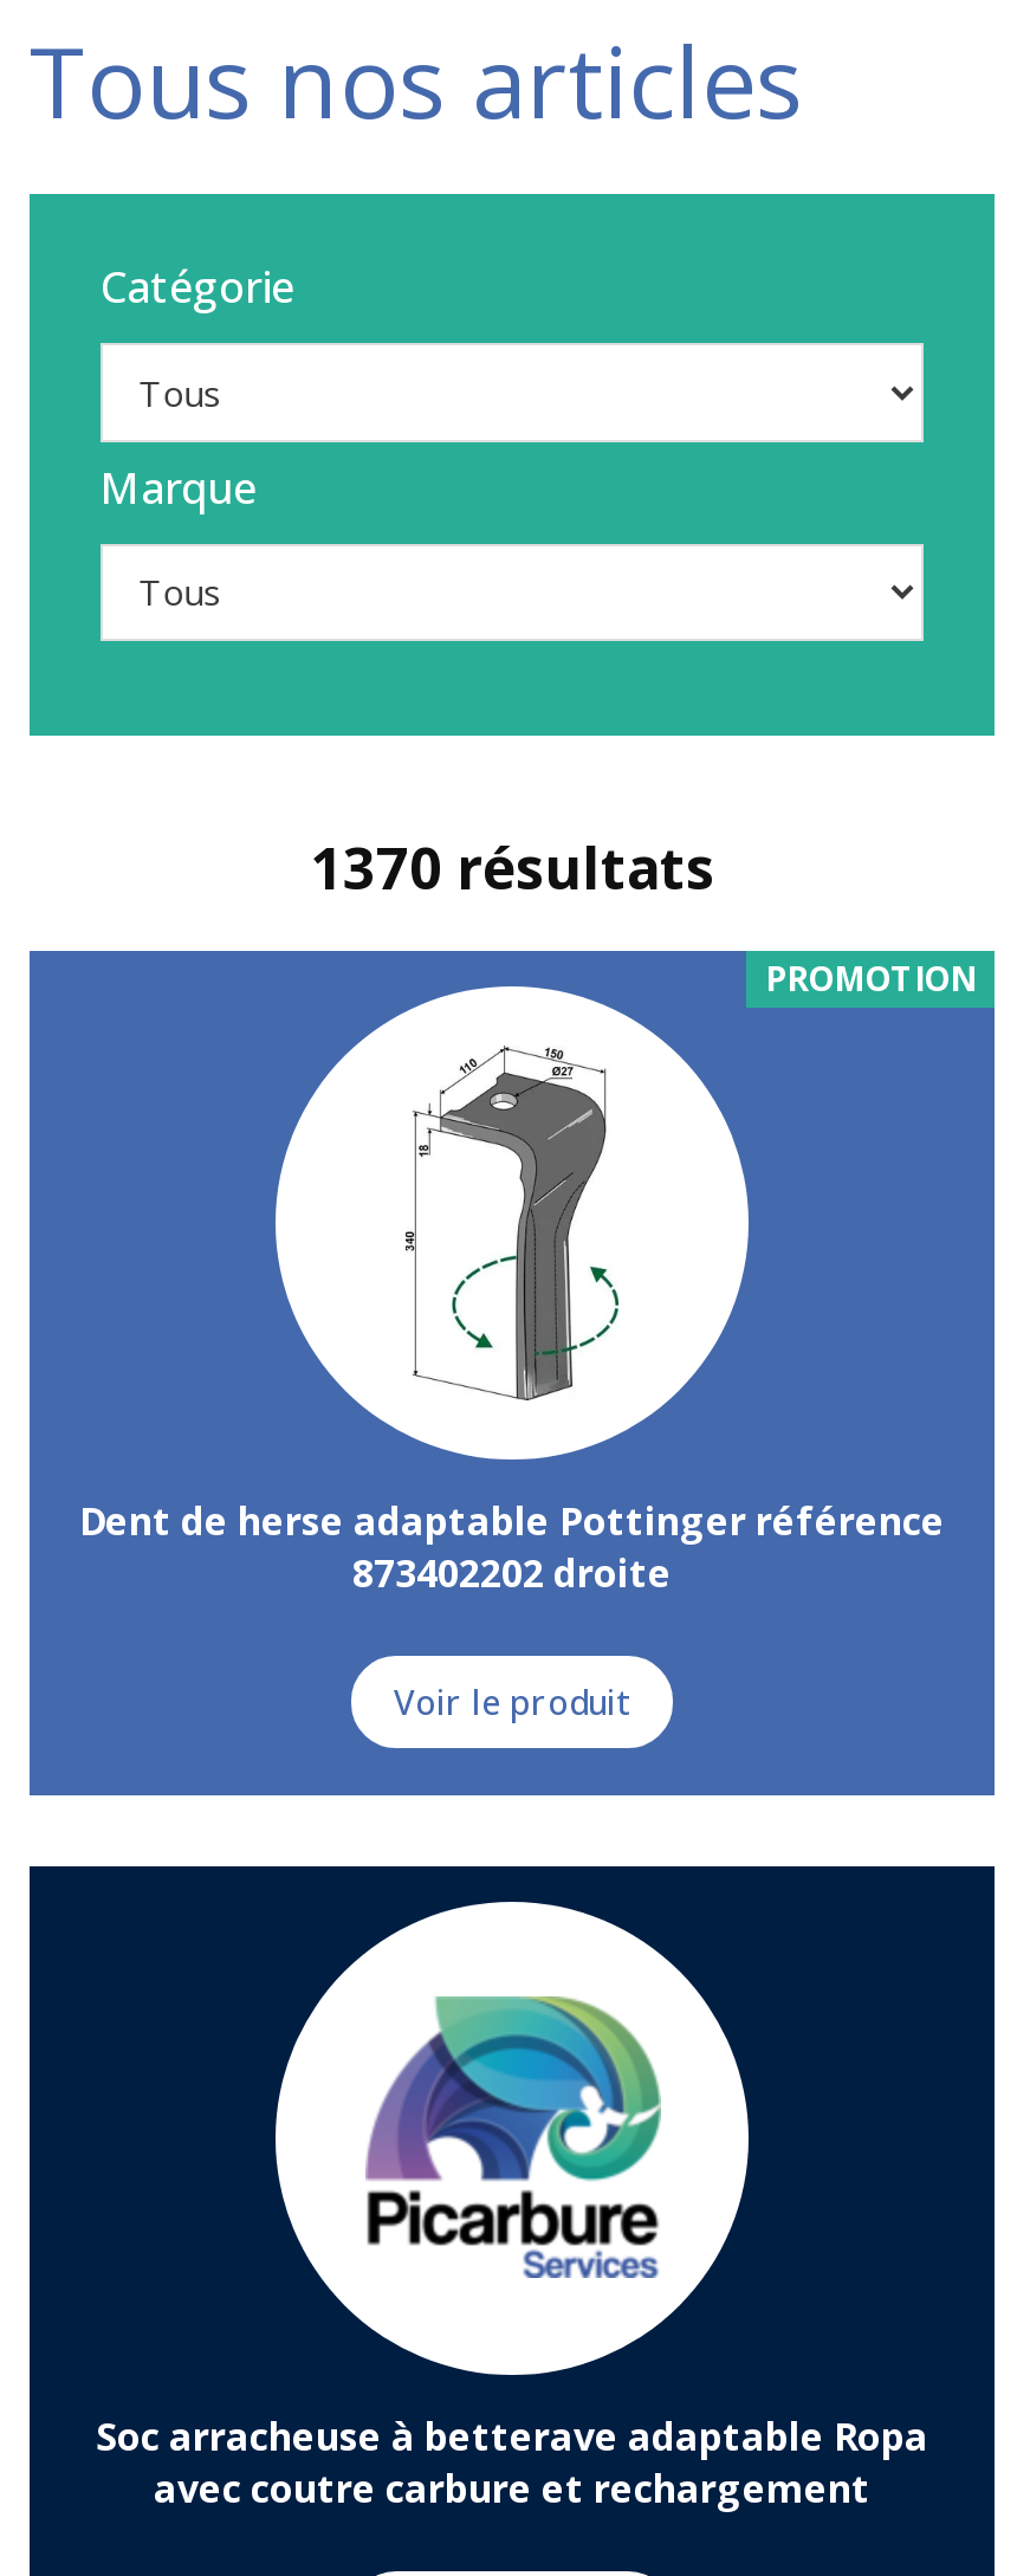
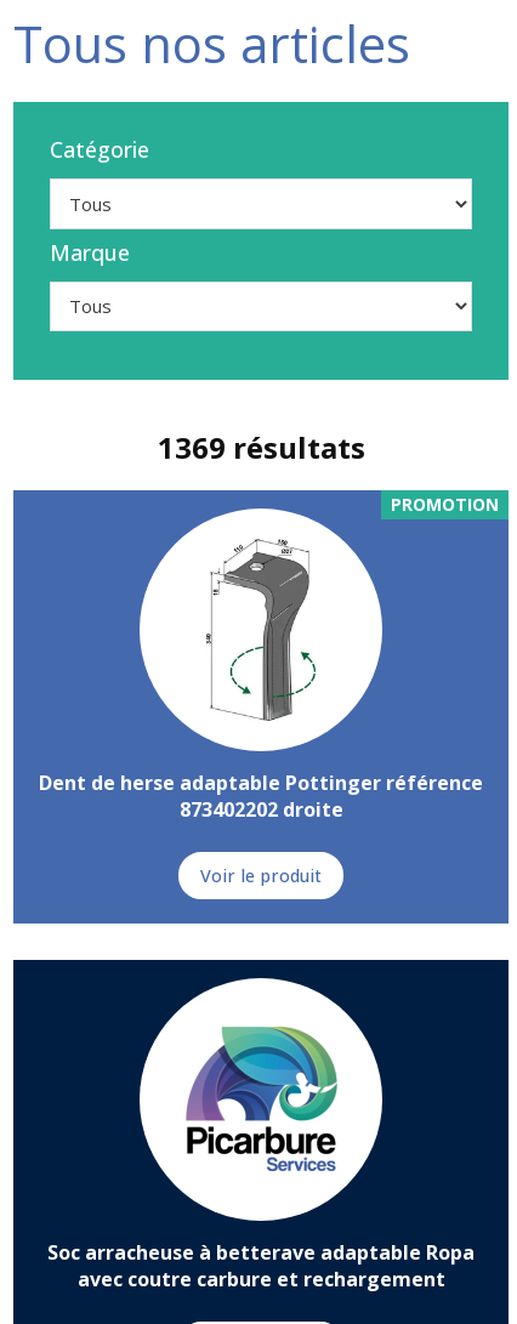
[310,828,714,906] 1370 résultats -> [157,427,365,467] 1369 résultats

